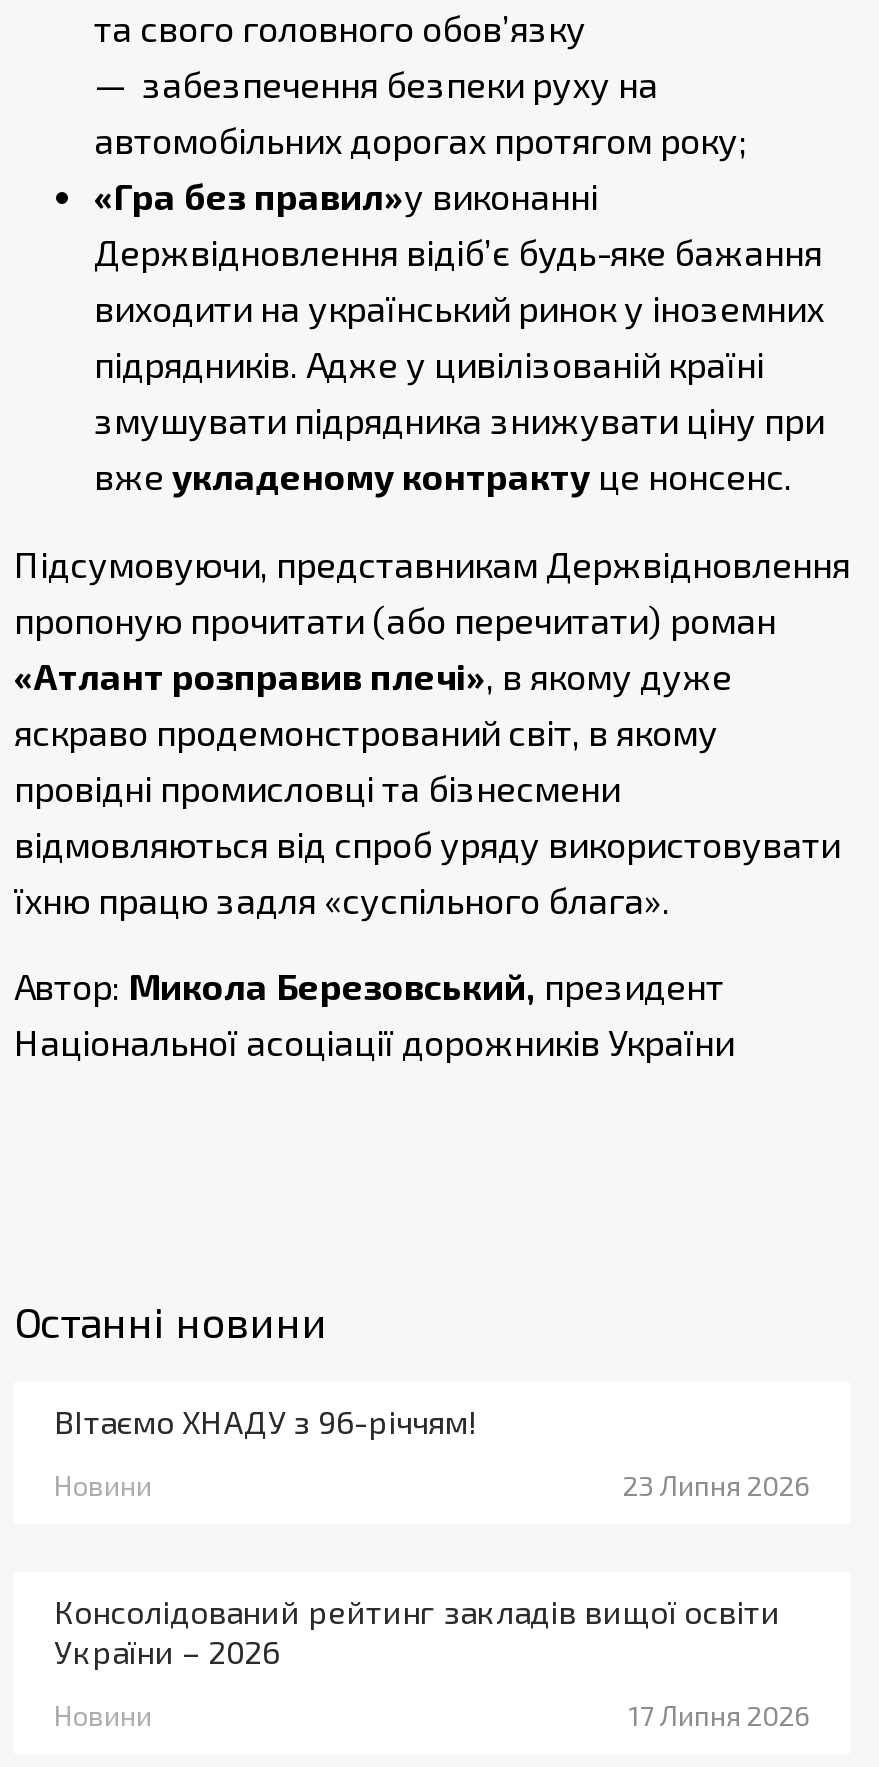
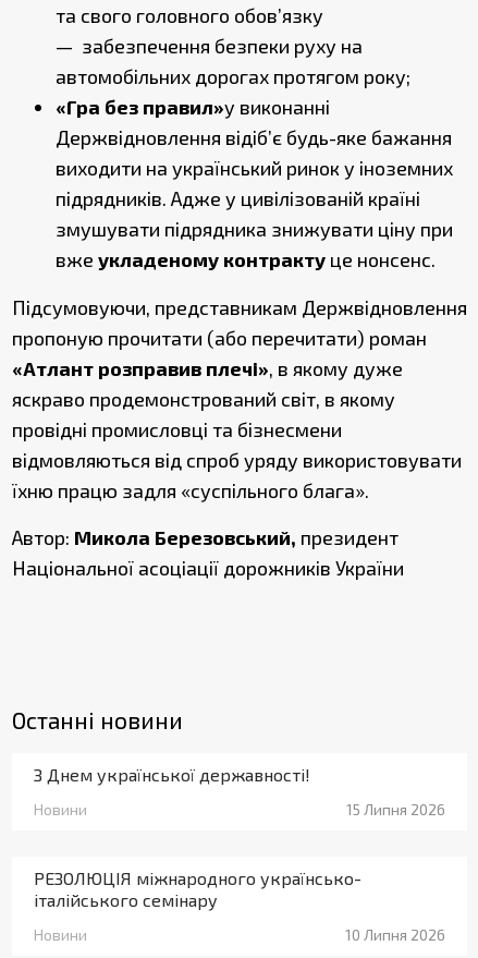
[54,1402,478,1440] ВІтаємо ХНАДУ з 96-річчям! -> [34,764,310,785] З Днем української державності!
[622,1468,810,1502] 23 Липня 2026 -> [346,800,445,819] 15 Липня 2026
[54,1592,780,1670] Консолідований рейтинг закладів вищої освіти | України – 2026 -> [34,868,361,910] РЕЗОЛЮЦІЯ міжнародного українсько- | італійського семінару
[628,1698,810,1732] 17 Липня 2026 -> [345,925,445,944] 10 Липня 2026

